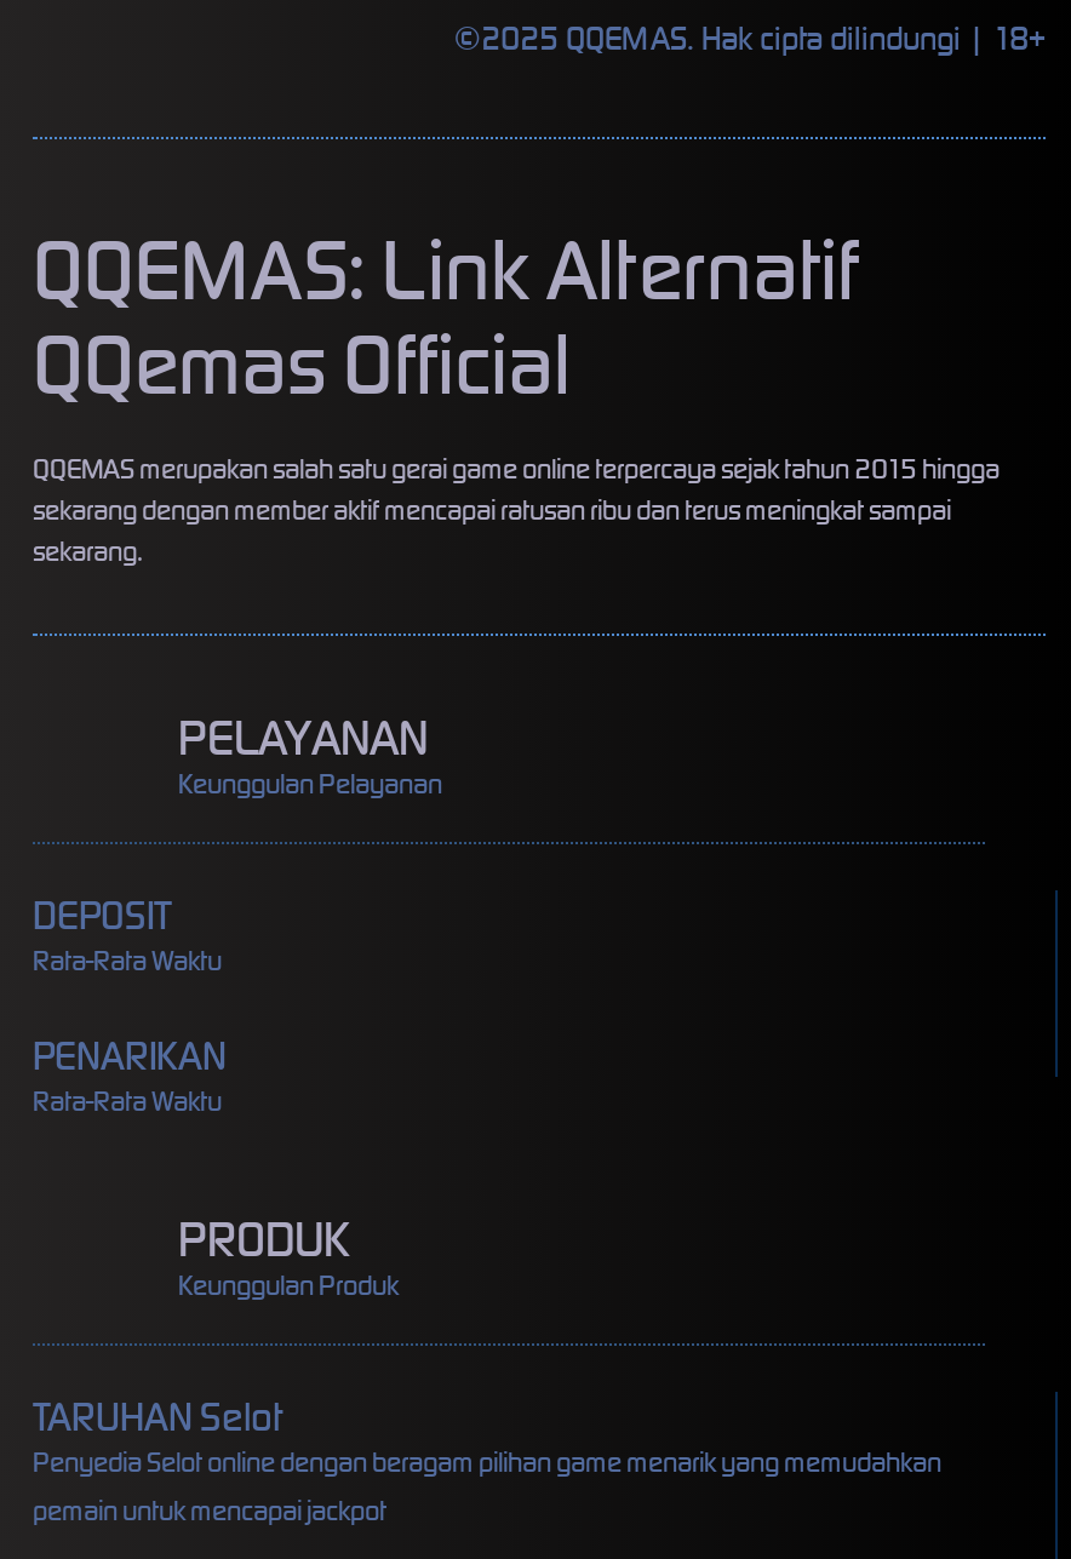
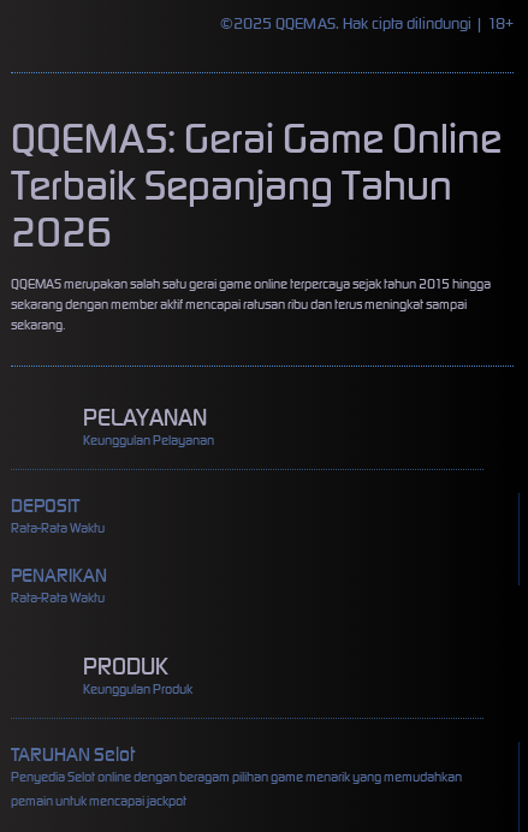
[33,219,859,415] QQEMAS: Link Alternatif | QQemas Official -> [11,113,502,257] QQEMAS: Gerai Game Online | Terbaik Sepanjang Tahun | 2026

